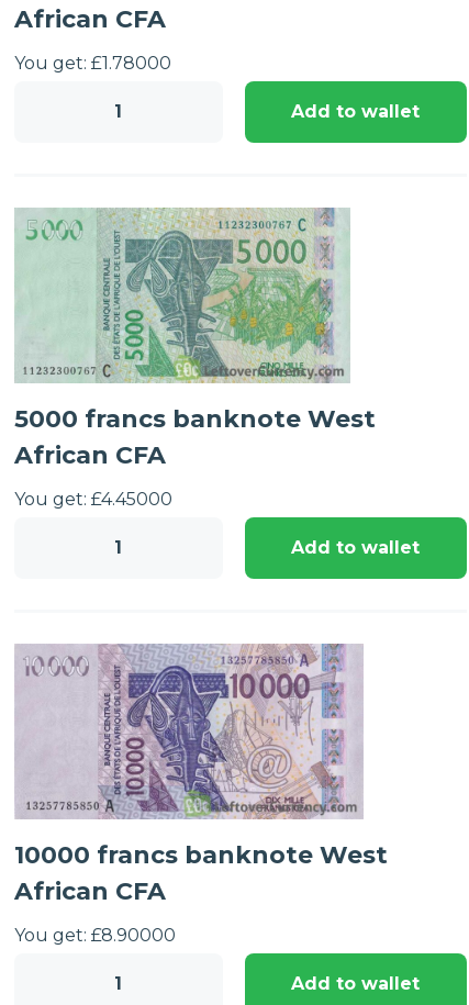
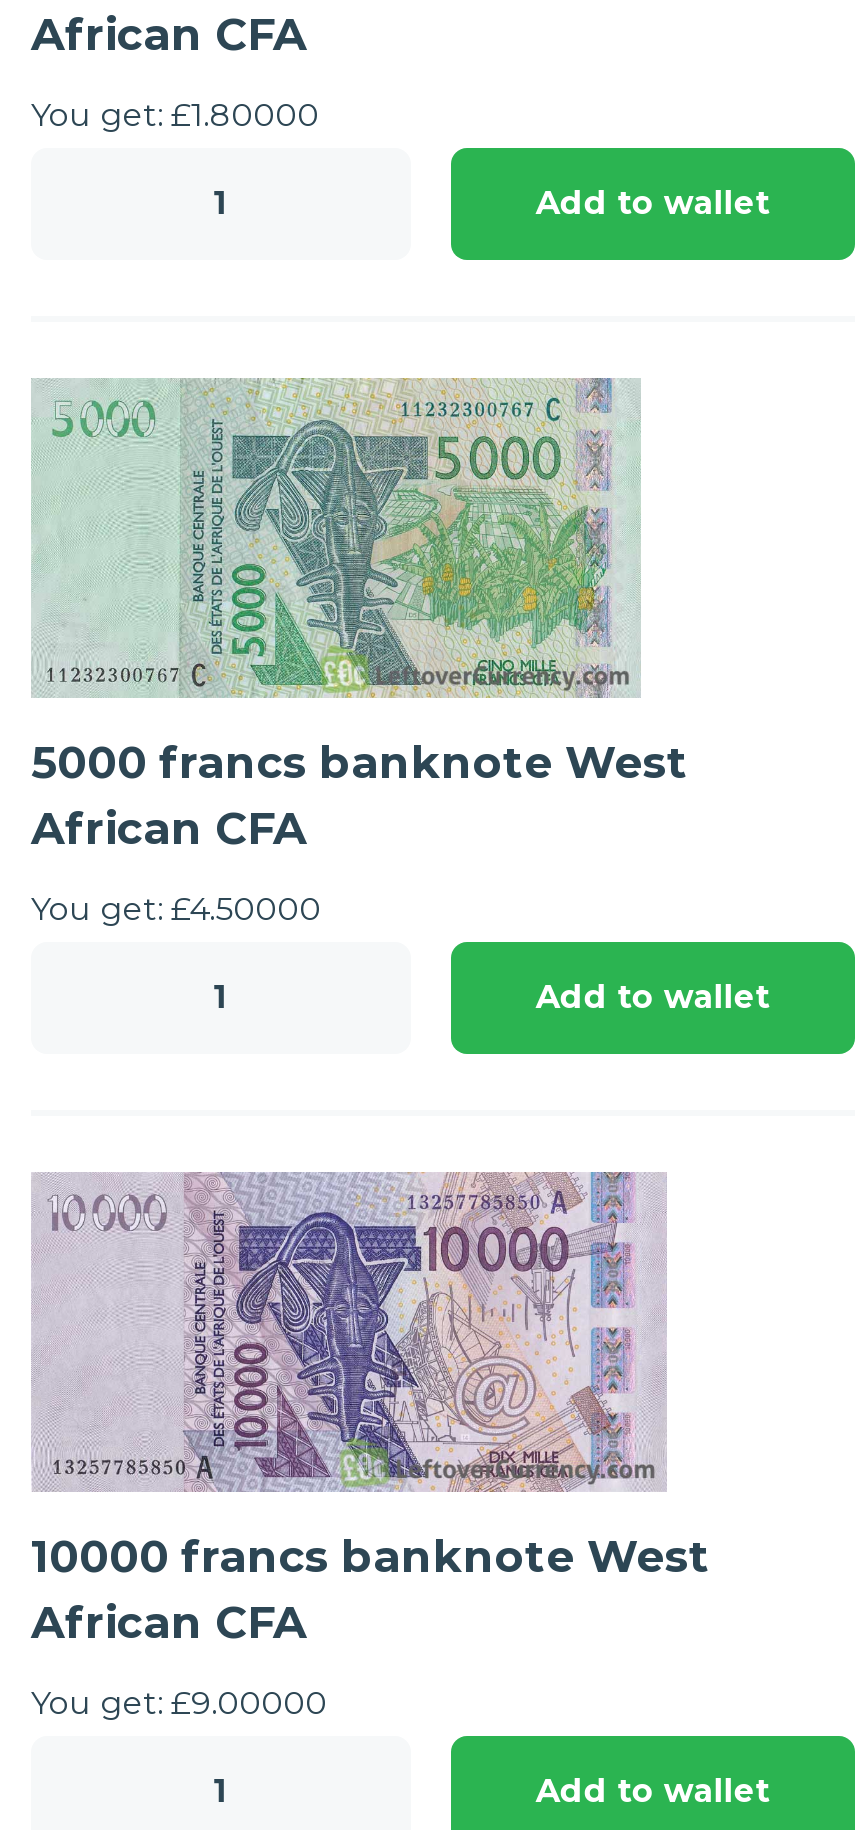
[14,53,171,74] You get: £1.78000 -> [31,96,319,134] You get: £1.80000
[14,489,172,510] You get: £4.45000 -> [31,890,321,928] You get: £4.50000
[14,925,176,946] You get: £8.90000 -> [31,1684,327,1722] You get: £9.00000

